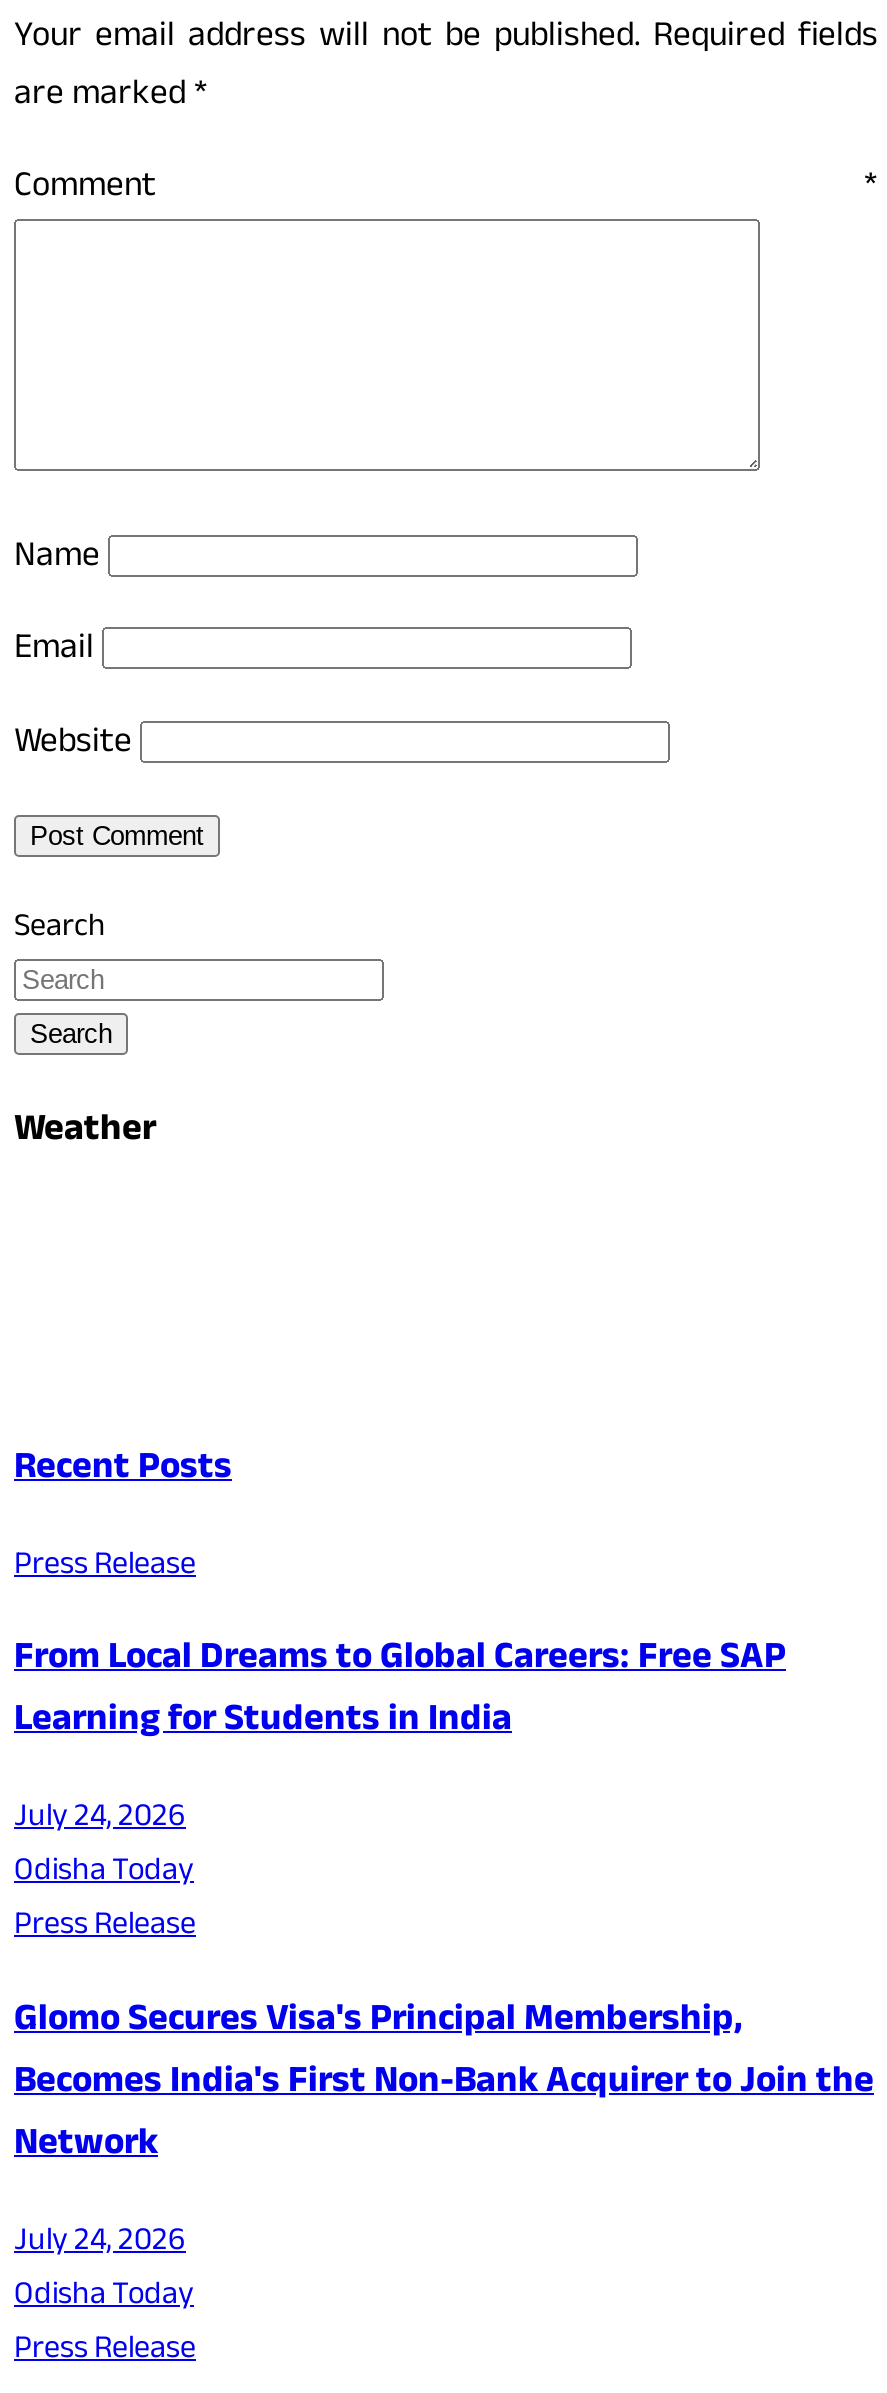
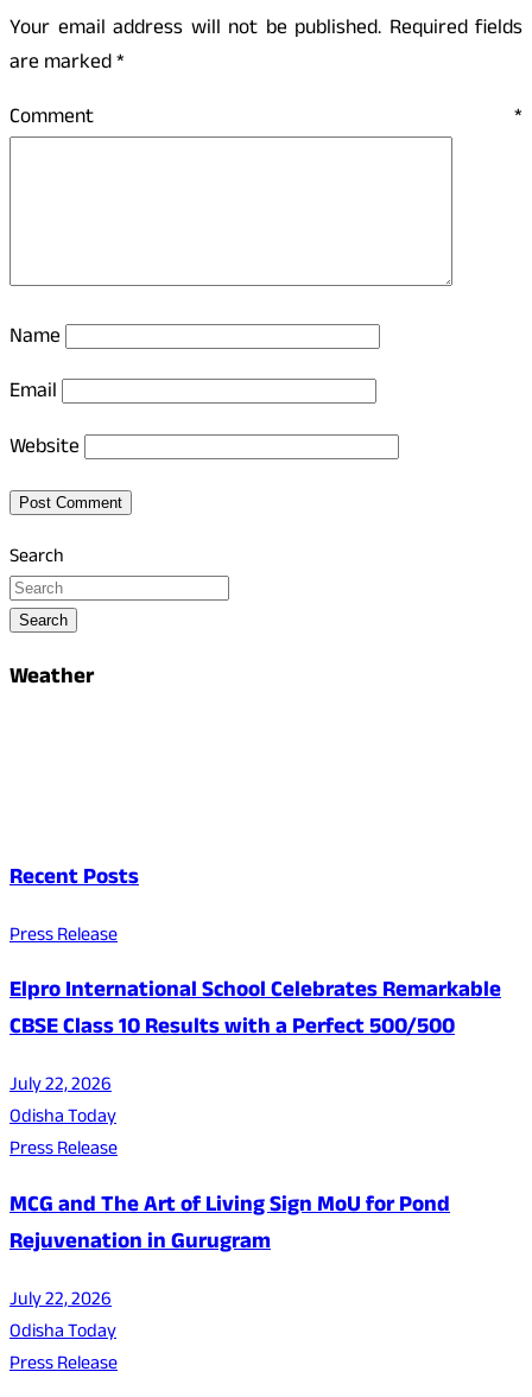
[14,1632,786,1756] From Local Dreams to Global Careers: Free SAP | Learning for Students in India -> [9,975,501,1049] Elpro International School Celebrates Remarkable | CBSE Class 10 Results with a Perfect 500/500
[14,1793,186,1847] July 24, 2026 -> [9,1071,112,1103] July 22, 2026
[14,1993,874,2179] Glomo Secures Visa's Principal Membership, | Becomes India's First Non-Bank Acquirer to Join the | Network -> [9,1189,450,1263] MCG and The Art of Living Sign MoU for Pond | Rejuvenation in Gurugram
[14,2216,186,2270] July 24, 2026 -> [9,1285,112,1317] July 22, 2026

